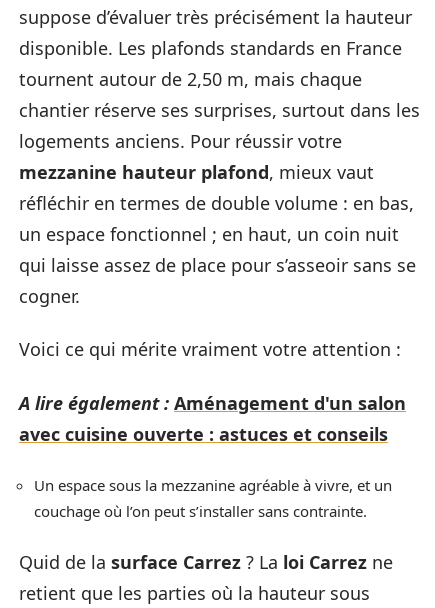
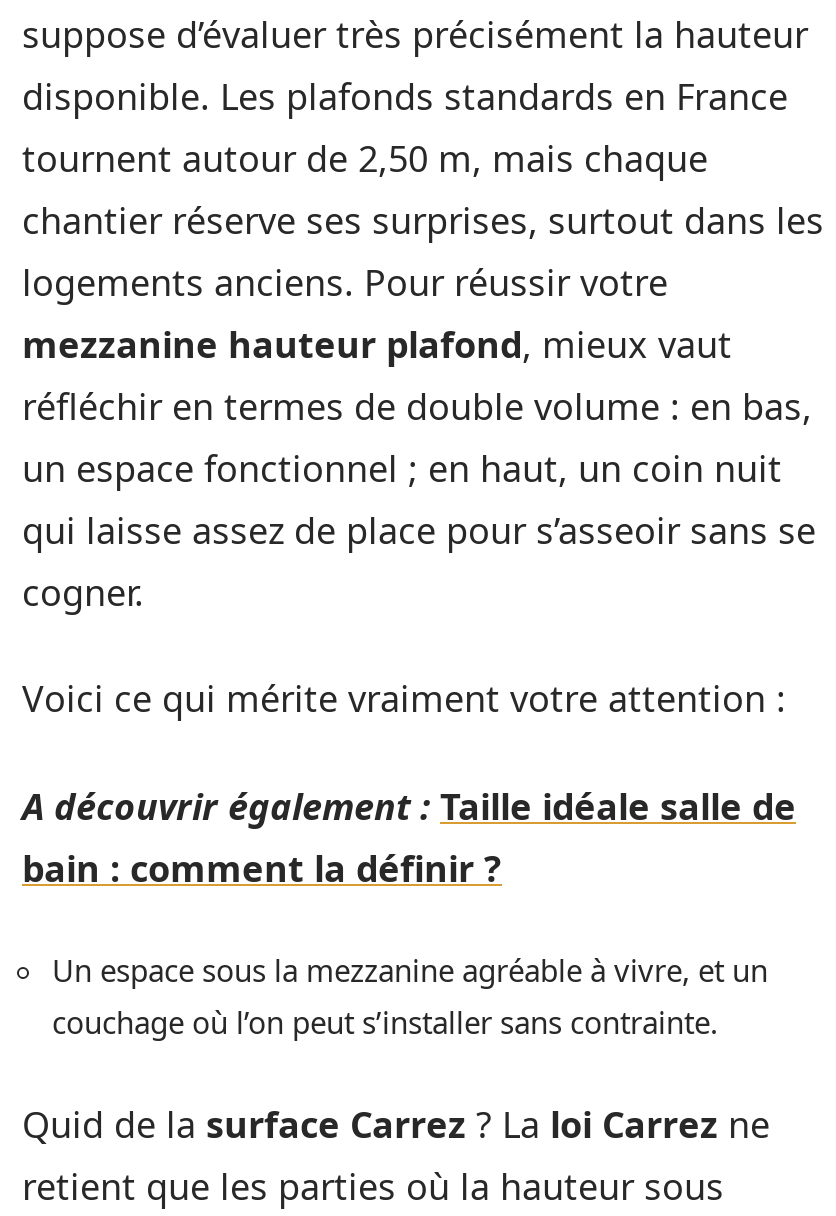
[19,390,406,445] A lire également : Aménagement d'un salon | avec cuisine ouverte : astuces et conseils -> [22,781,796,891] A découvrir également : Taille idéale salle de | bain : comment la définir ?

